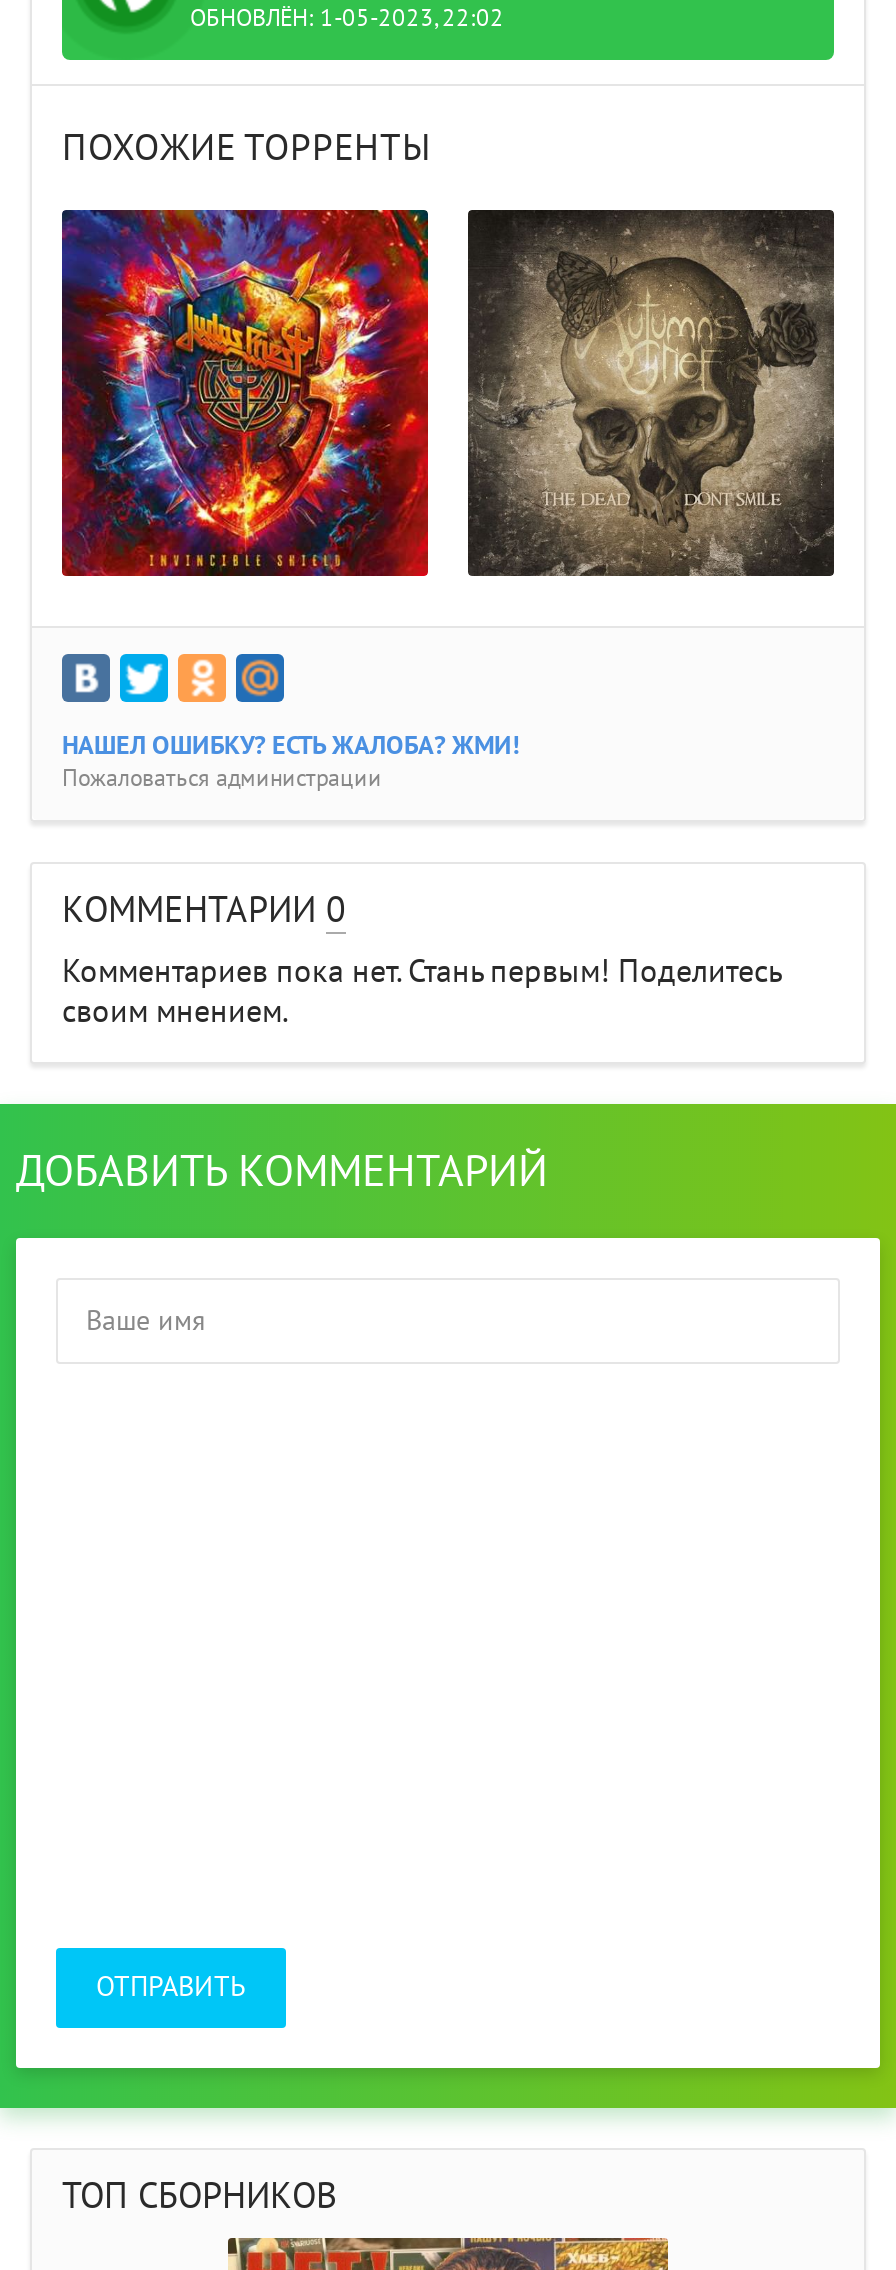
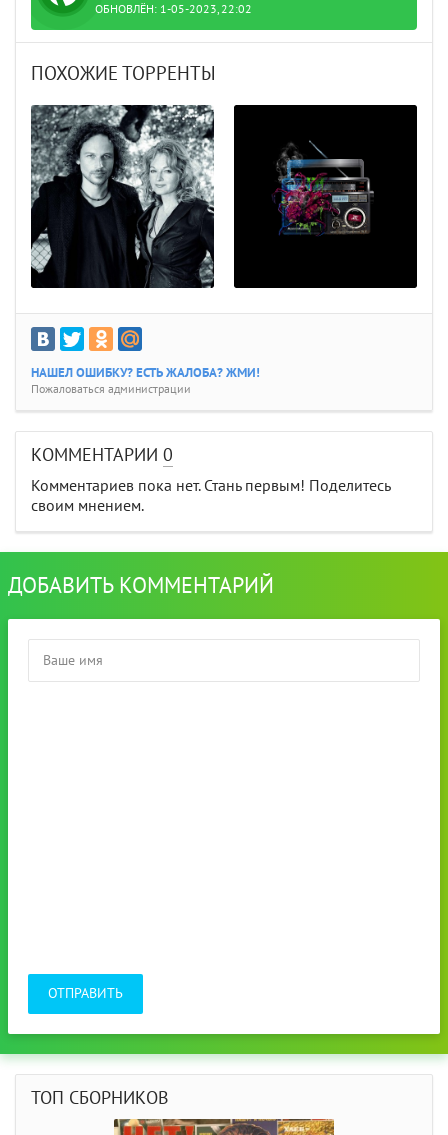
[60,208,430,578] [image] -> [30,104,215,289] [image]
[466,210,836,578] [image] -> [235,106,418,289] [image]

